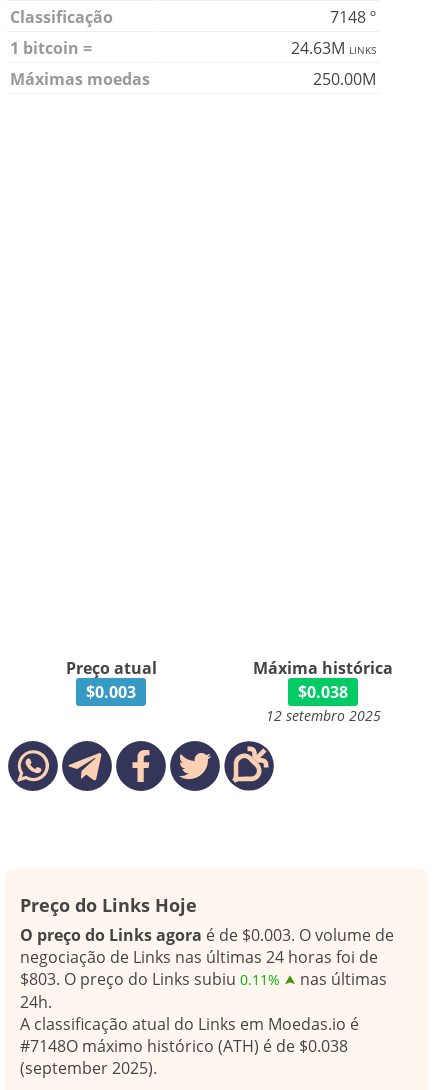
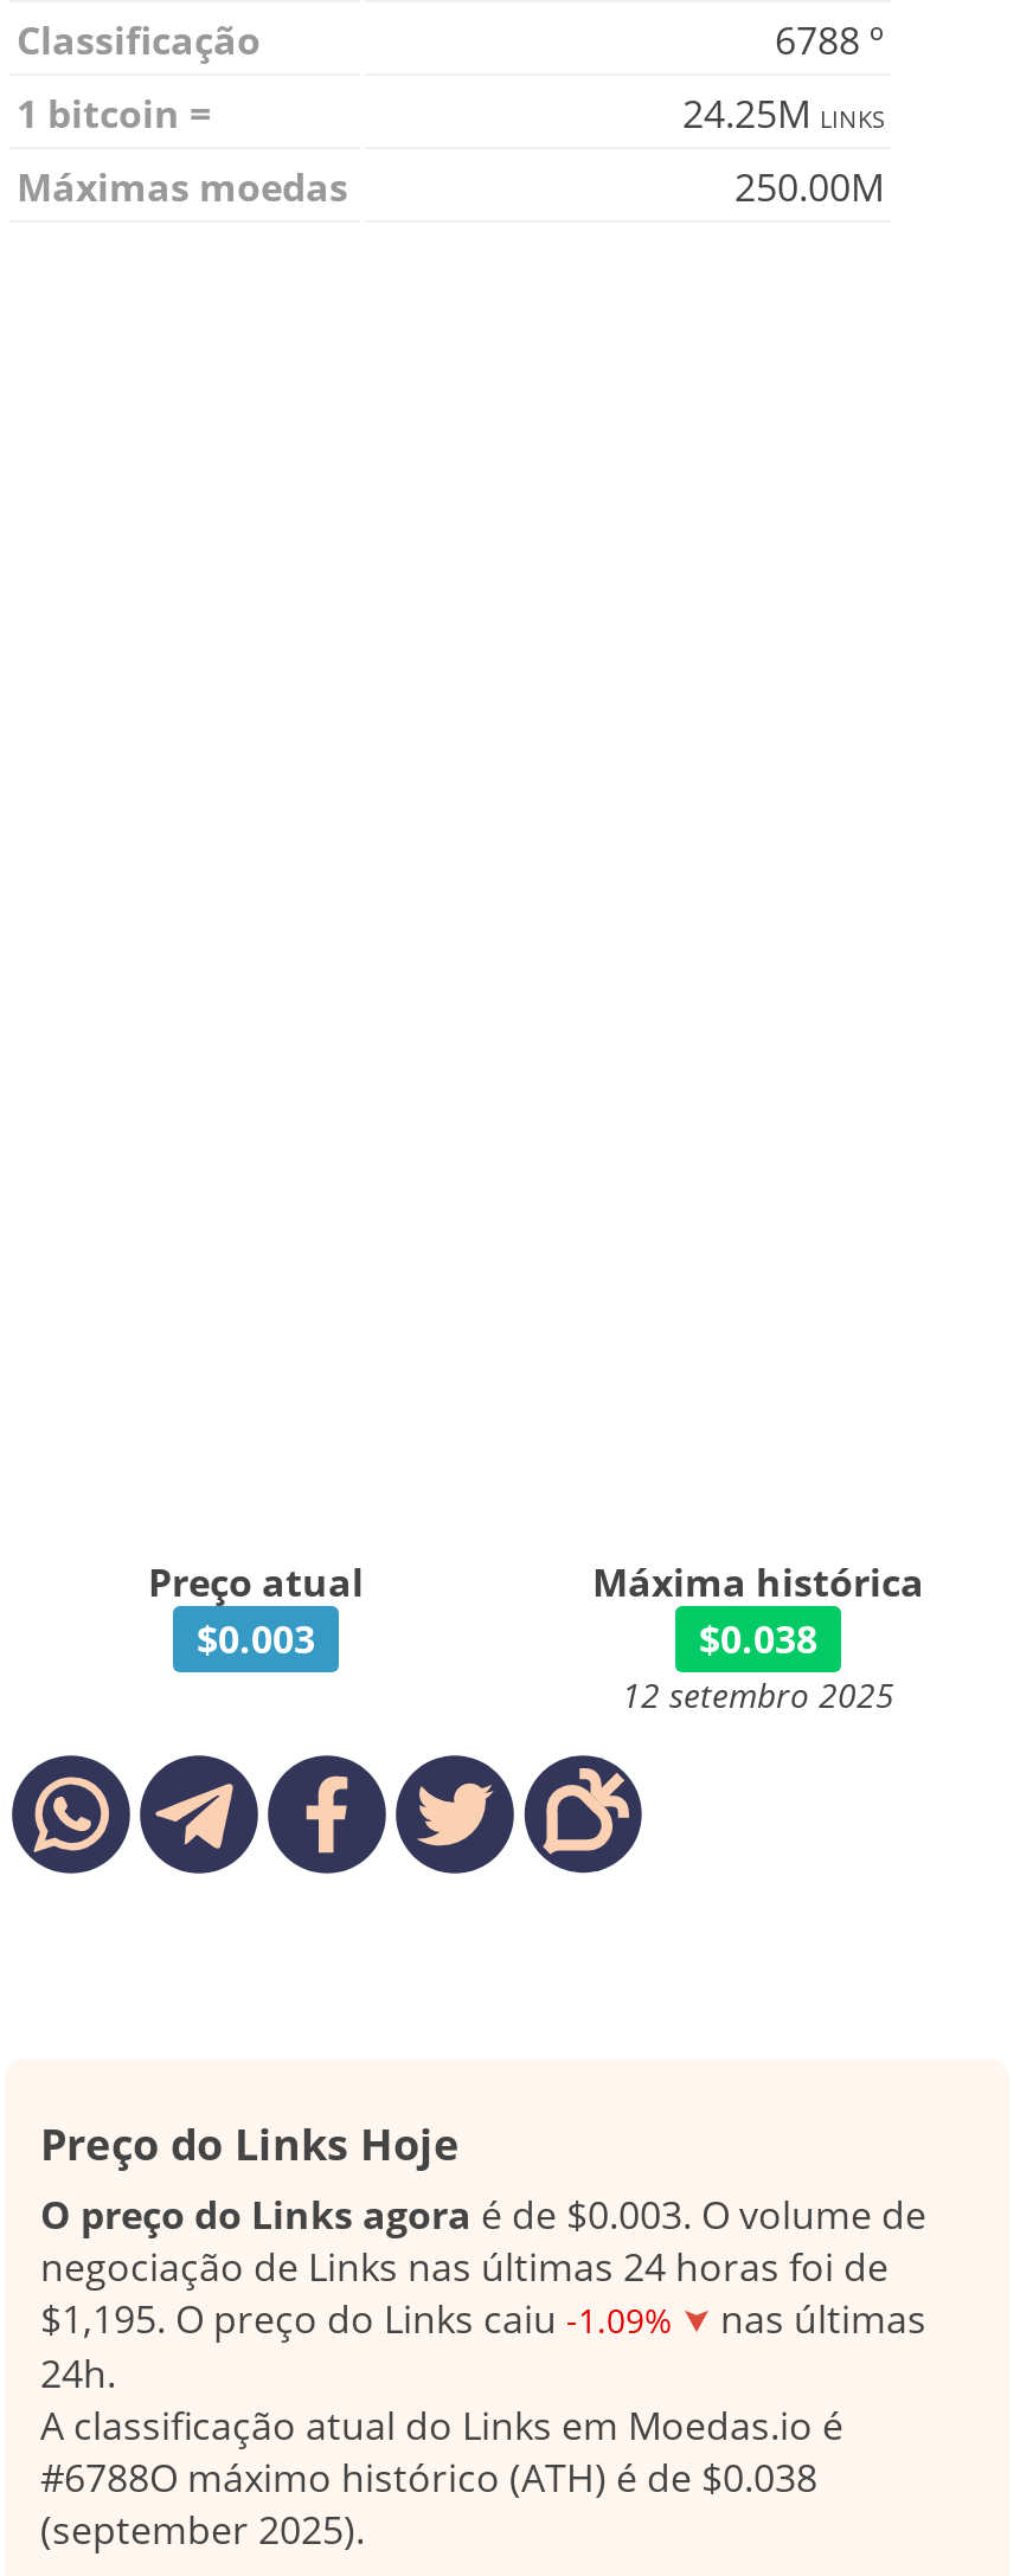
[330,6,376,28] 7148 º -> [775,14,884,66] 6788 º
[291,37,376,59] 24.63M LINKS -> [682,88,884,140] 24.25M LINKS
[20,968,387,990] $803. O preço do Links subiu 0.11% nas últimas -> [40,2293,926,2345] $1,195. O preço do Links caiu -1.09% nas últimas
[20,1035,348,1057] #7148O máximo histórico (ATH) é de $0.038 -> [40,2452,817,2504] #6788O máximo histórico (ATH) é de $0.038

